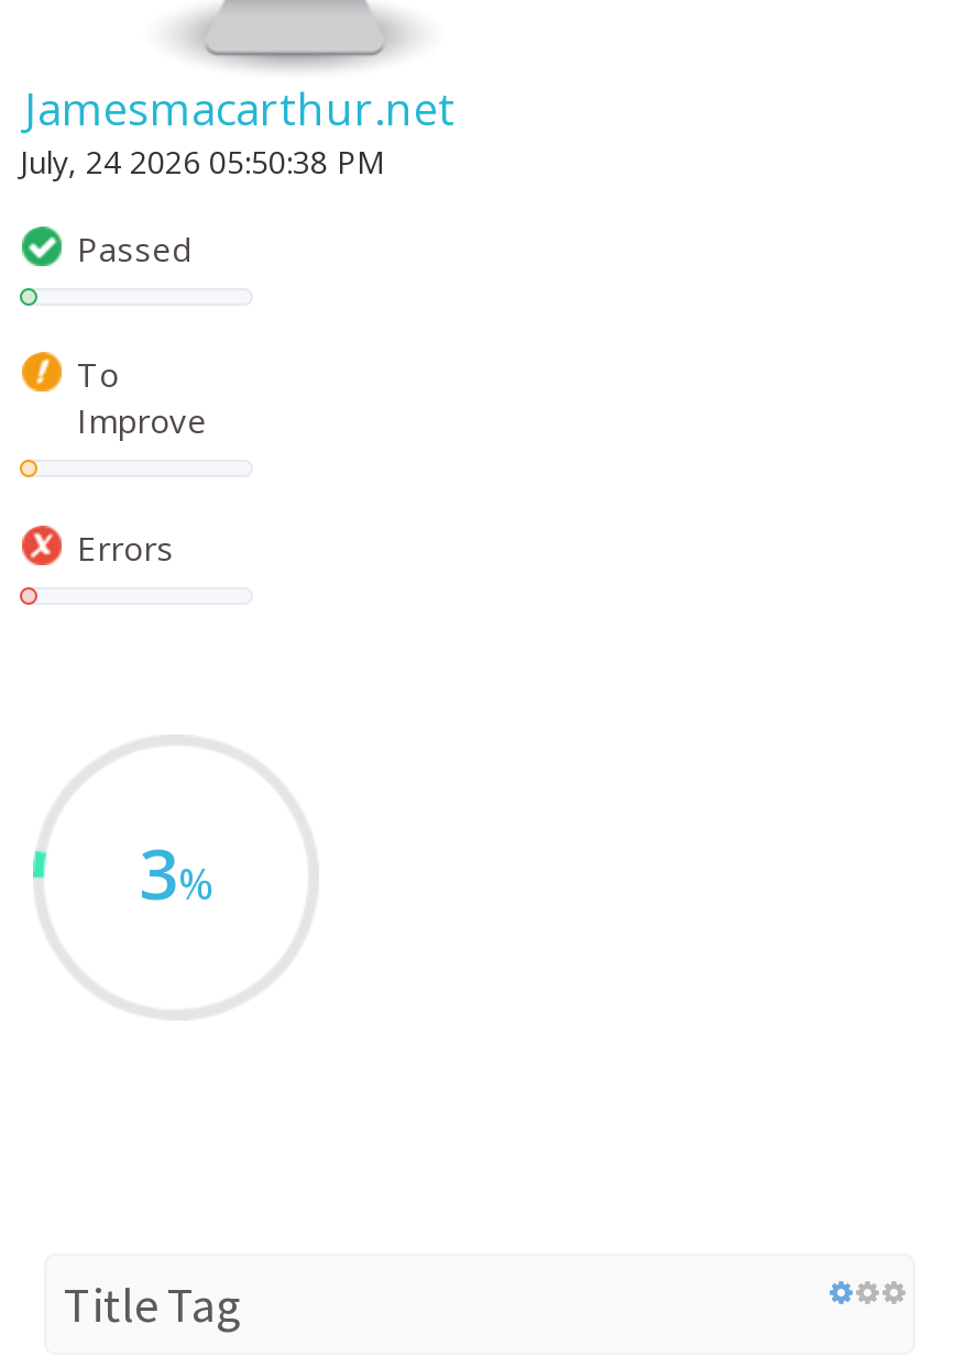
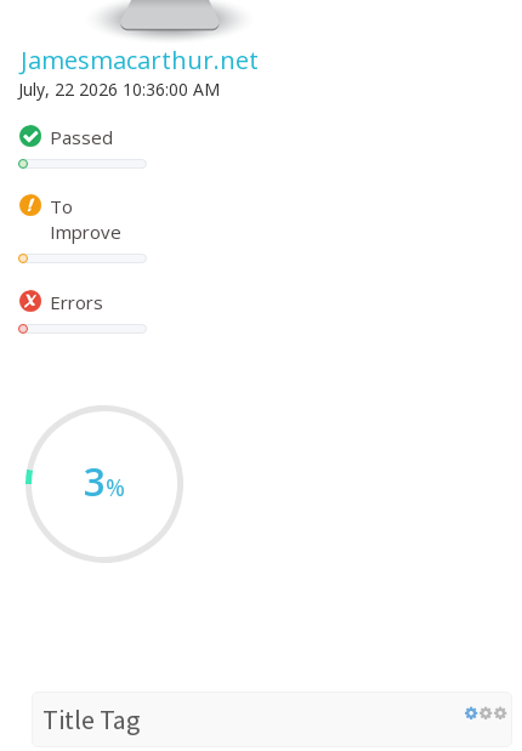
[20,141,385,183] July, 24 2026 05:50:38 PM -> [18,78,220,101] July, 22 2026 10:36:00 AM

